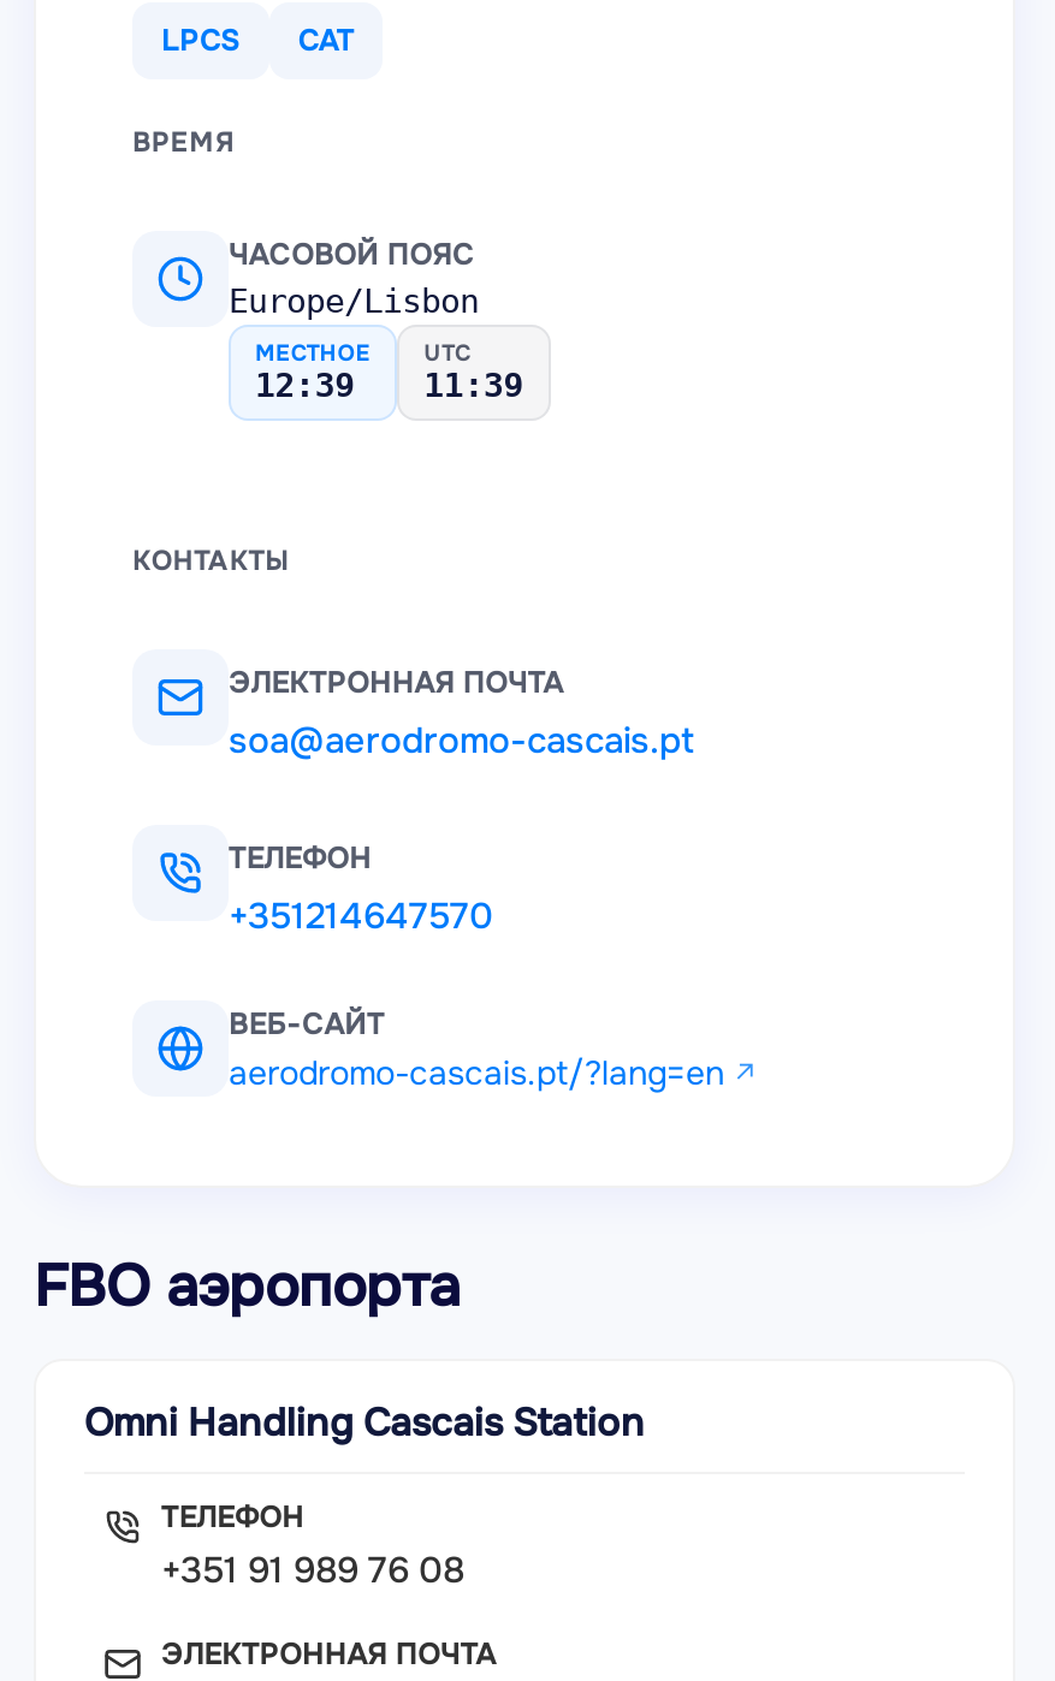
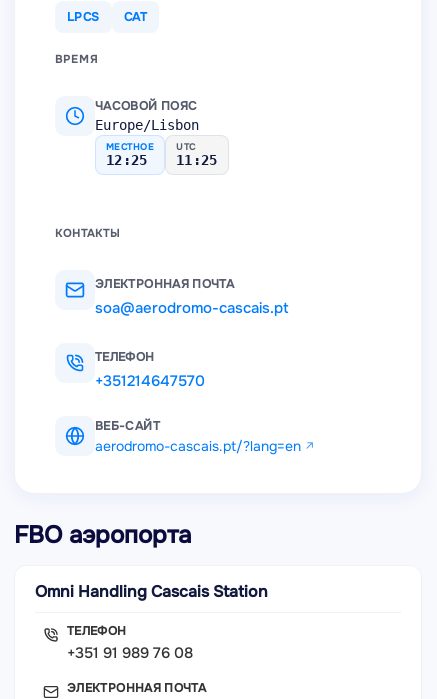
[255,367,355,405] 12:39 -> [106,152,147,168] 12:25
[424,367,524,405] 11:39 -> [176,152,218,168] 11:25

